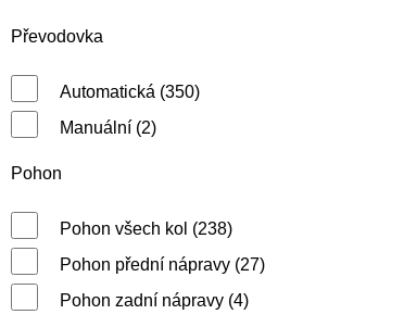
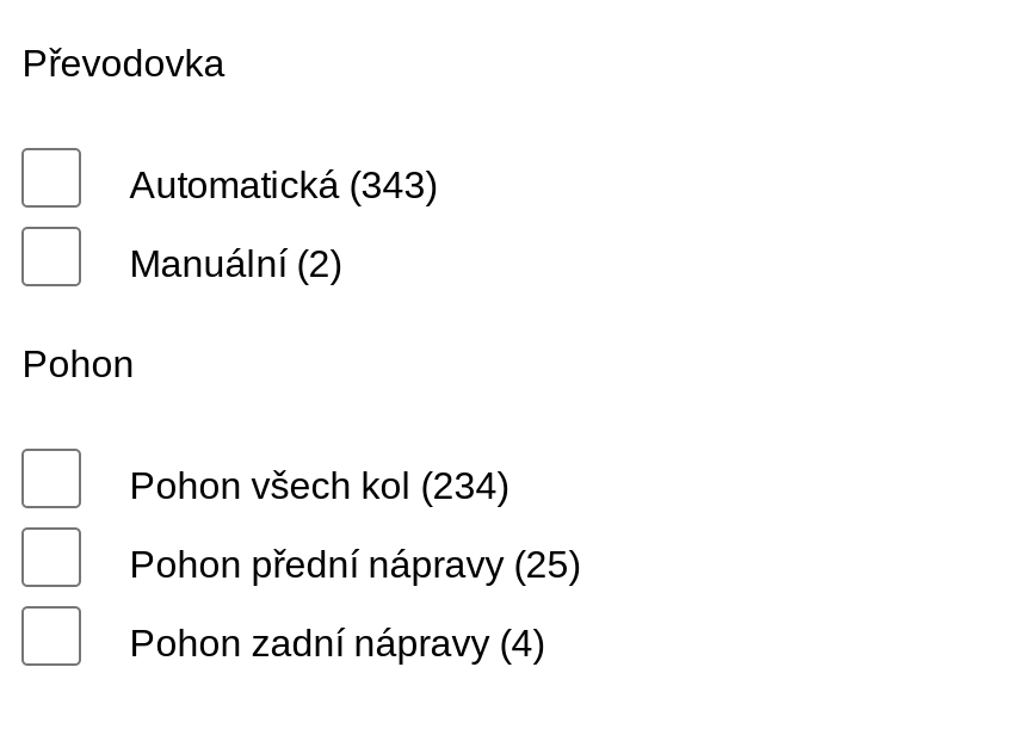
[60,83,200,104] Automatická (350) -> [129,166,437,211] Automatická (343)
[60,220,233,241] Pohon všech kol (238) -> [129,466,509,512] Pohon všech kol (234)
[60,256,265,276] Pohon přední nápravy (27) -> [129,545,580,590] Pohon přední nápravy (25)

